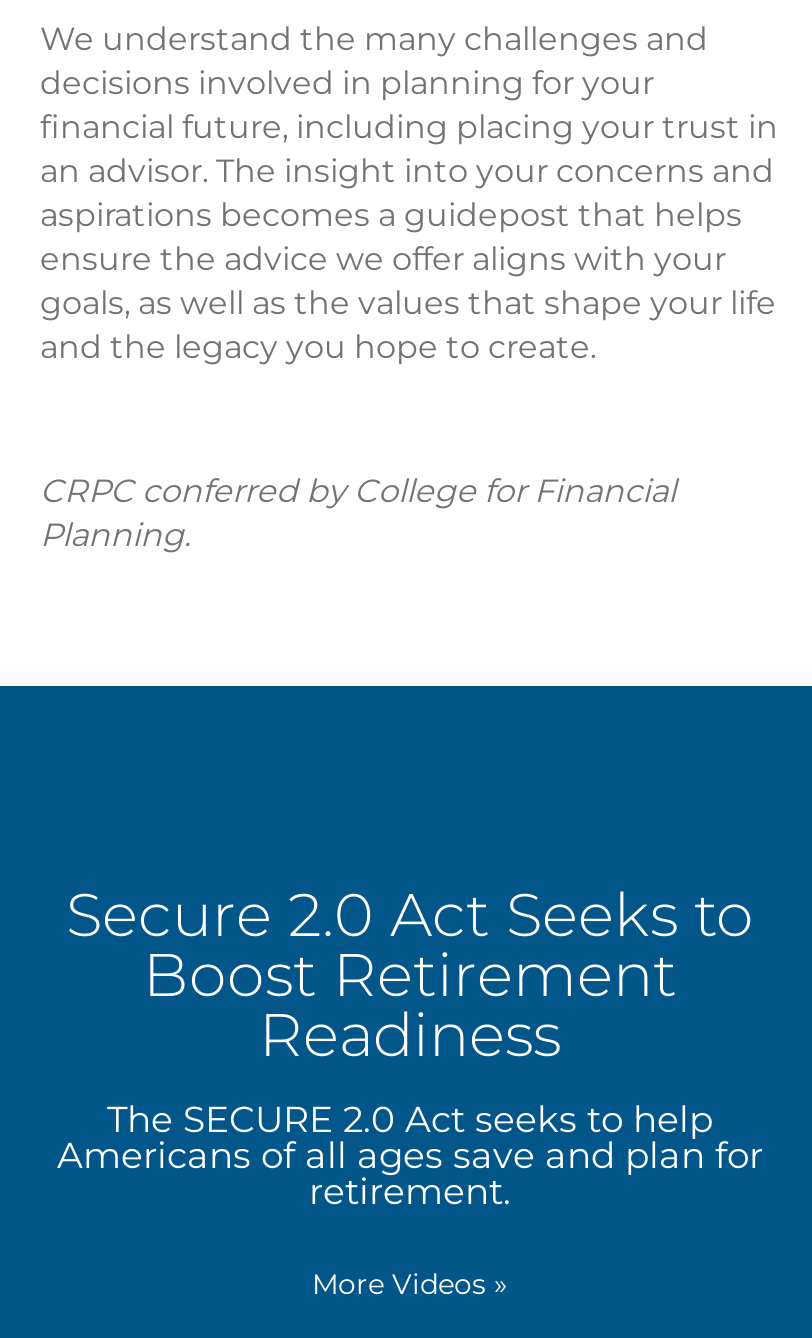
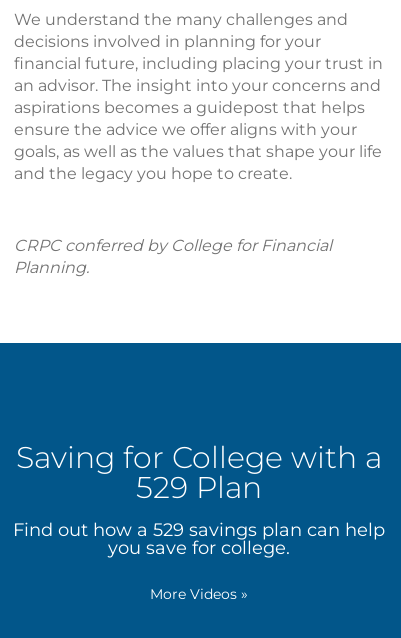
[57,877,763,1213] Secure 2.0 Act Seeks to | Boost Retirement | Readiness | The SECURE 2.0 Act seeks to help | Americans of all ages save and plan for | retirement. -> [13,439,385,559] Saving for College with a | 529 Plan | Find out how a 529 savings plan can help | you save for college.

